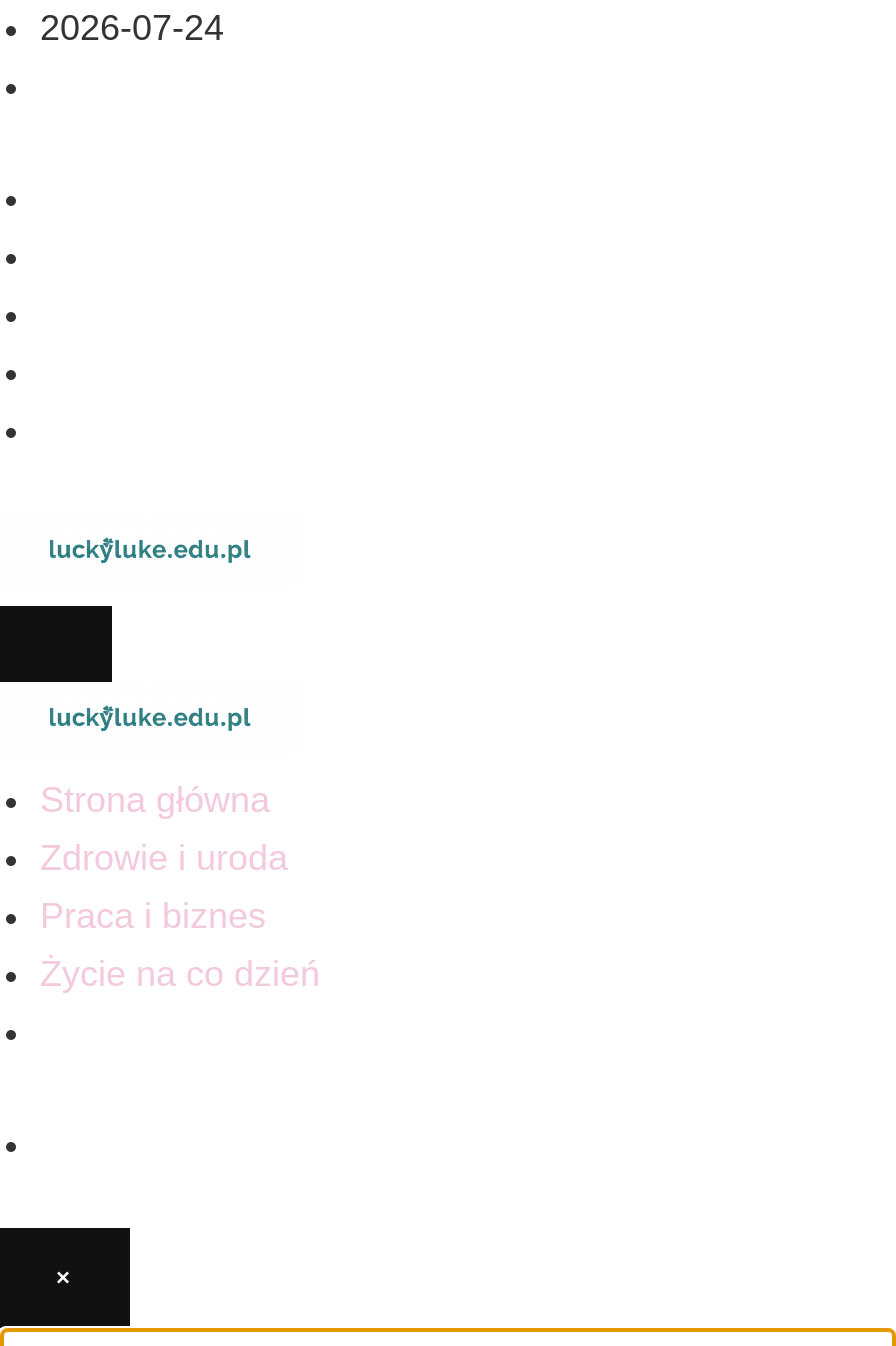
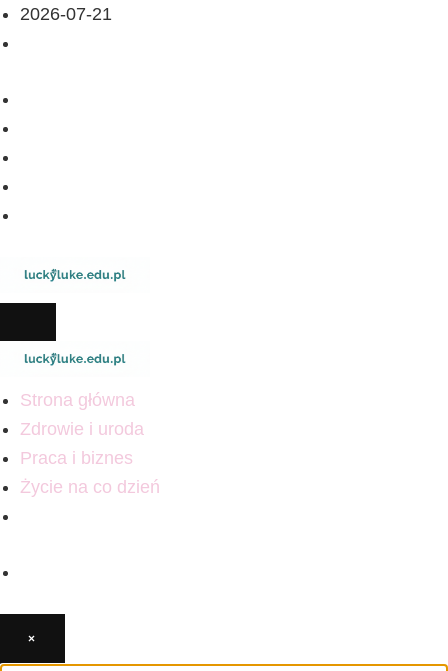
[40,8,224,48] 2026-07-24 -> [20,4,112,24] 2026-07-21

